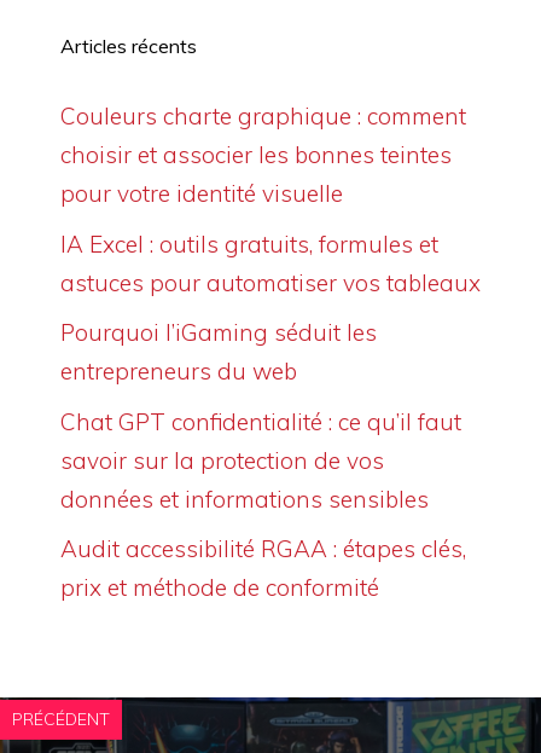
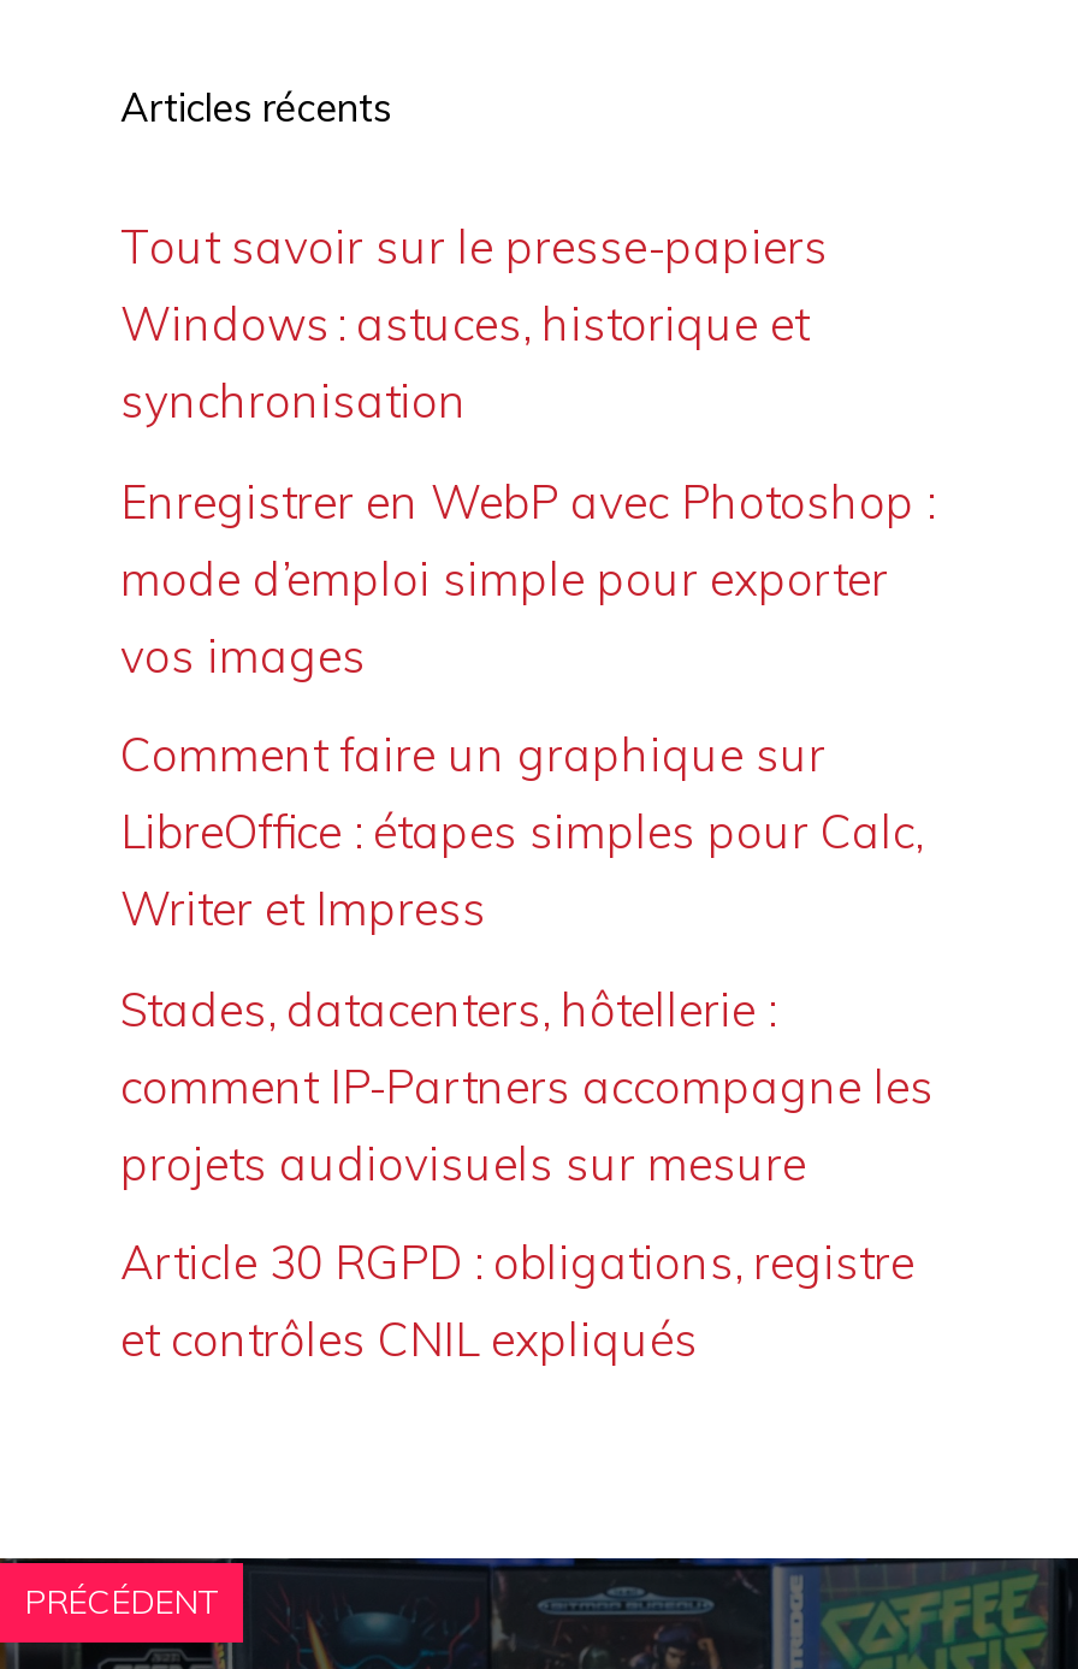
[60,102,466,208] Couleurs charte graphique : comment | choisir et associer les bonnes teintes | pour votre identité visuelle -> [120,219,828,431] Tout savoir sur le presse-papiers | Windows : astuces, historique et | synchronisation
[60,230,481,297] IA Excel : outils gratuits, formules et | astuces pour automatiser vos tableaux -> [120,473,934,685] Enregistrer en WebP avec Photoshop : | mode d’emploi simple pour exporter | vos images
[60,318,377,386] Pourquoi l’iGaming séduit les | entrepreneurs du web -> [120,727,922,939] Comment faire un graphique sur | LibreOffice : étapes simples pour Calc, | Writer et Impress
[60,407,461,514] Chat GPT confidentialité : ce qu’il faut | savoir sur la protection de vos | données et informations sensibles -> [120,981,934,1192] Stades, datacenters, hôtellerie : | comment IP-Partners accompagne les | projets audiovisuels sur mesure
[60,535,466,603] Audit accessibilité RGAA : étapes clés, | prix et méthode de conformité -> [120,1235,914,1369] Article 30 RGPD : obligations, registre | et contrôles CNIL expliqués

